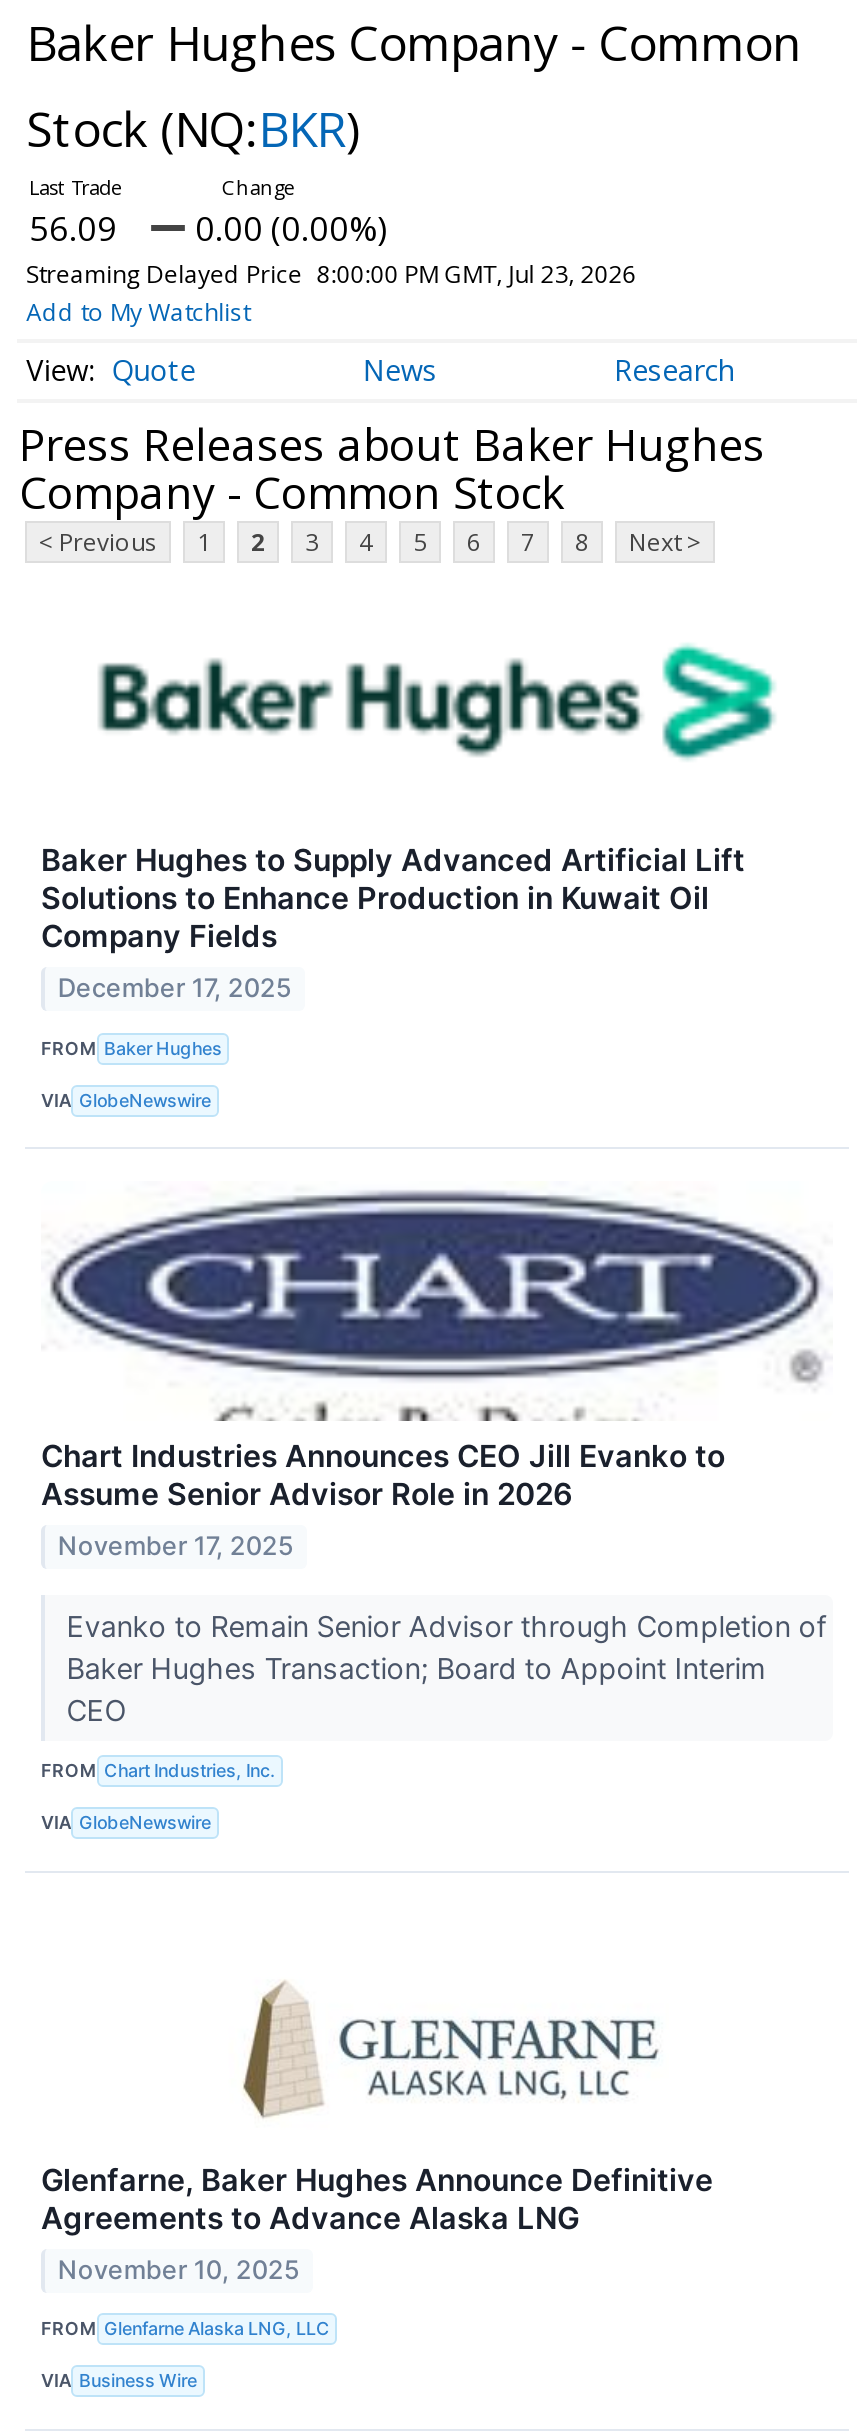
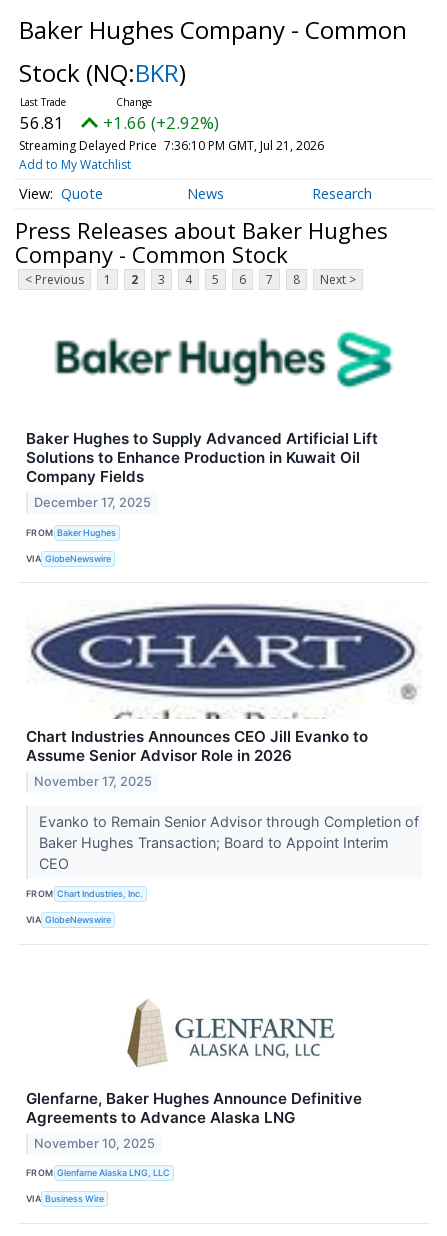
[29,205,117,251] 56.09 -> [20,111,64,134] 56.81
[195,205,387,251] 0.00 (0.00%) -> [103,111,219,134] +1.66 (+2.92%)
[26,257,637,291] Streaming Delayed Price 8:00:00 PM GMT, Jul 23, 2026 -> [19,137,324,154] Streaming Delayed Price 7:36:10 PM GMT, Jul 21, 2026

